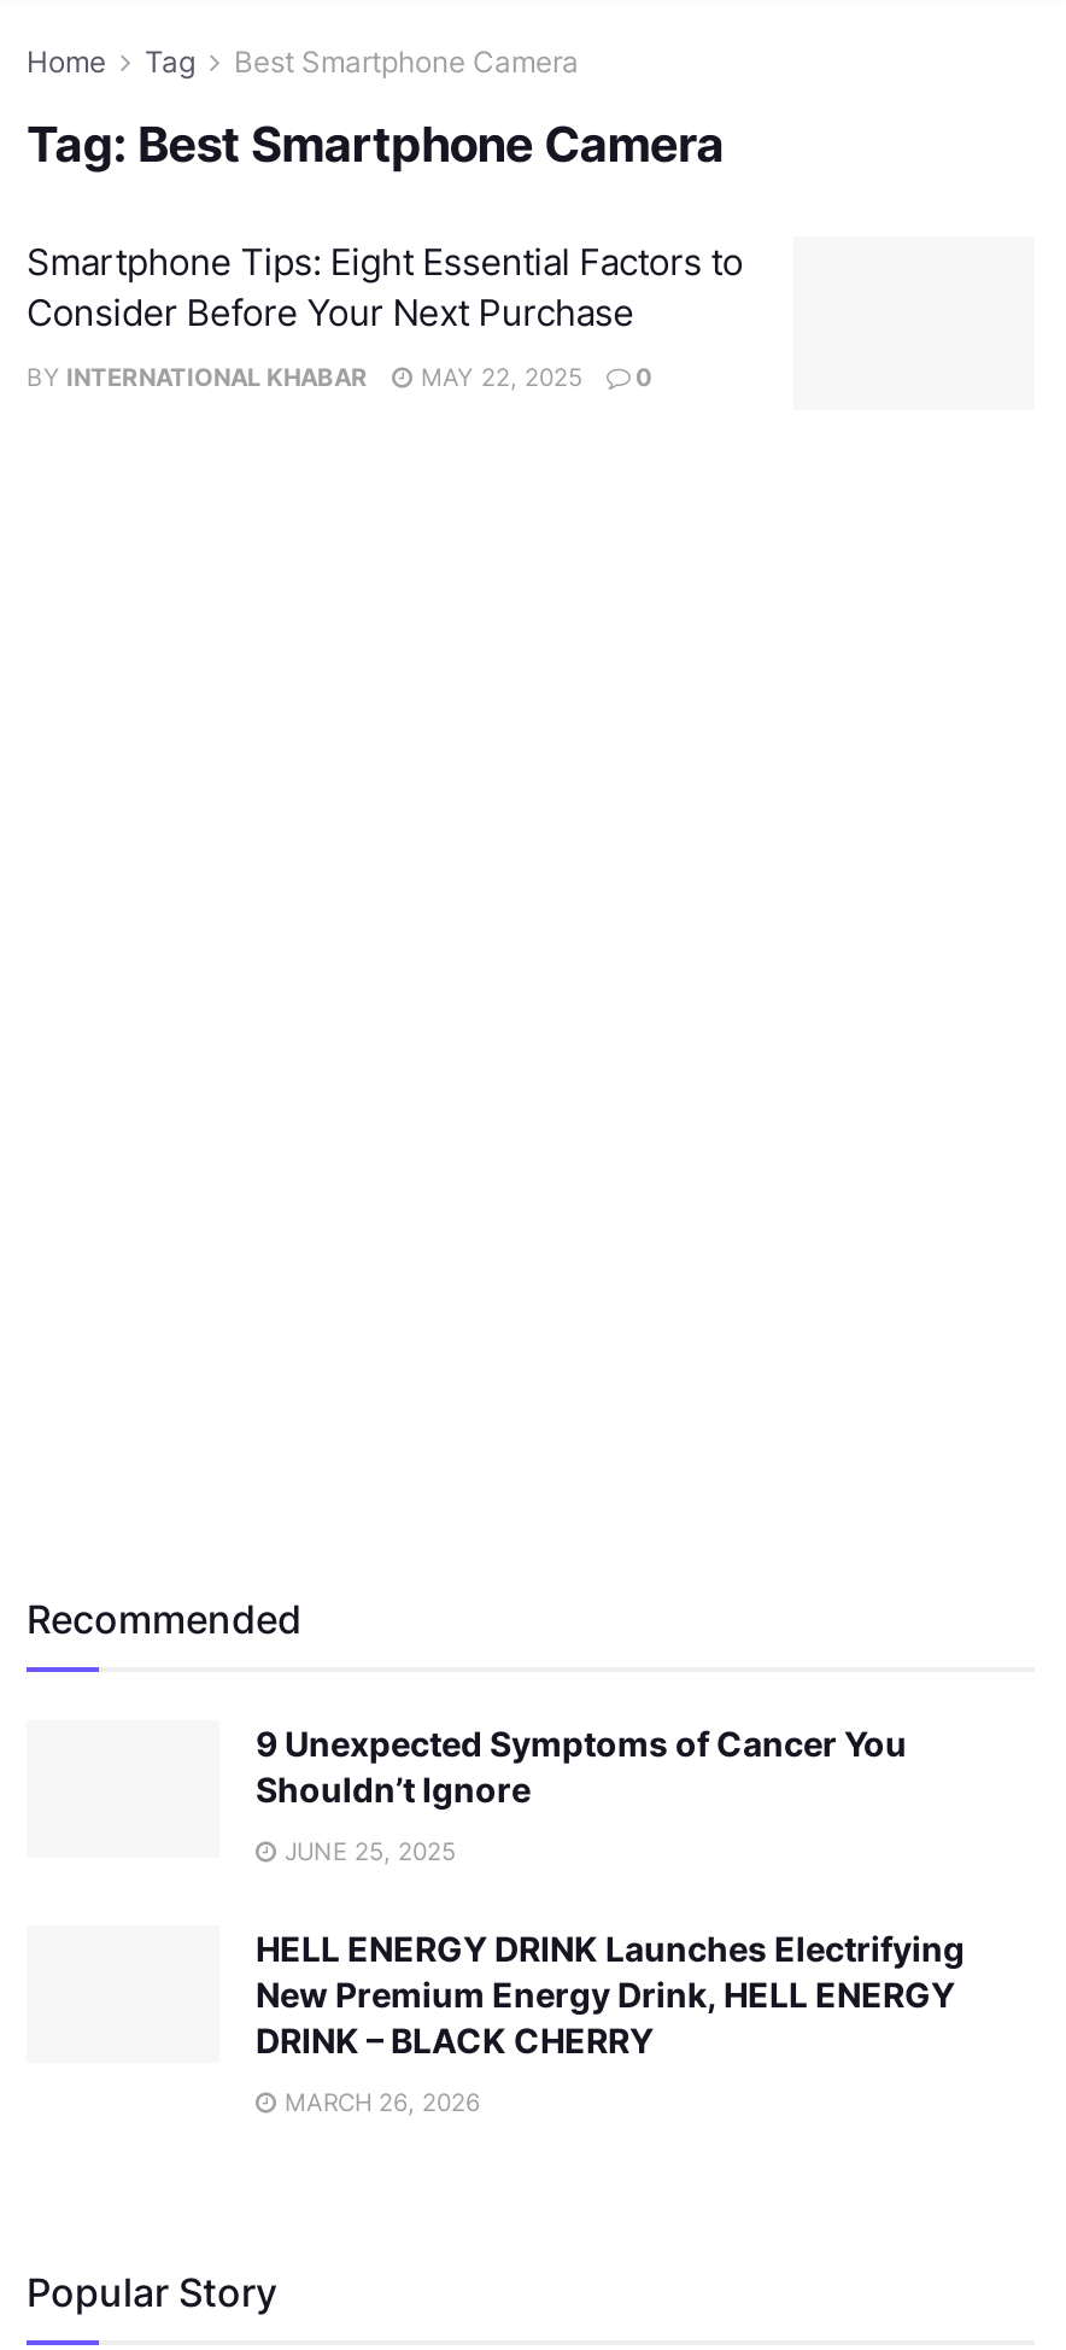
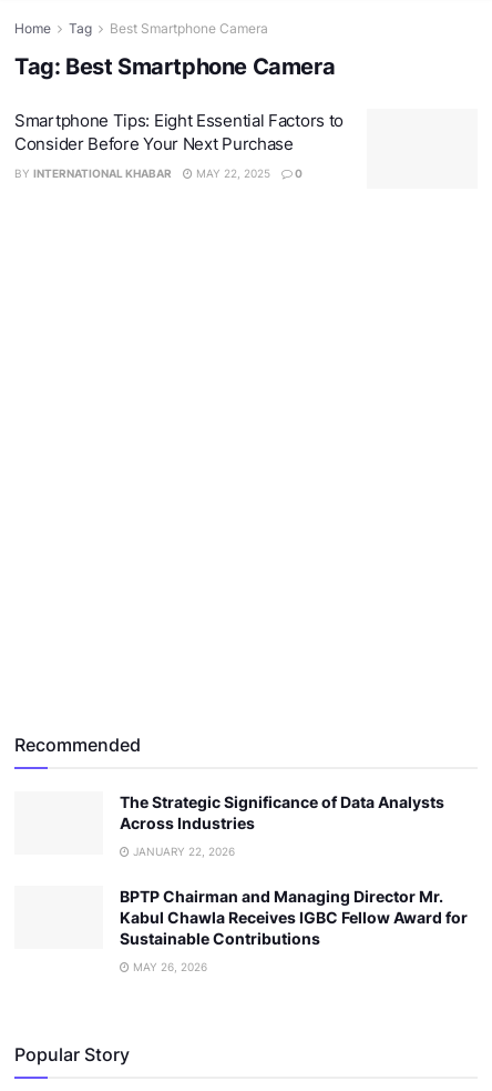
[256,1721,907,1808] 9 Unexpected Symptoms of Cancer You | Shouldn’t Ignore -> [120,792,444,832] The Strategic Significance of Data Analysts | Across Industries
[277,1835,456,1864] JUNE 25, 2025 -> [130,844,235,857] JANUARY 22, 2026
[256,1927,965,2059] HELL ENERGY DRINK Launches Electrifying | New Premium Energy Drink, HELL ENERGY | DRINK – BLACK CHERRY -> [120,886,468,947] BPTP Chairman and Managing Director Mr. | Kabul Chawla Receives IGBC Fellow Award for | Sustainable Contributions
[277,2086,480,2115] MARCH 26, 2026 -> [130,959,207,973] MAY 26, 2026

